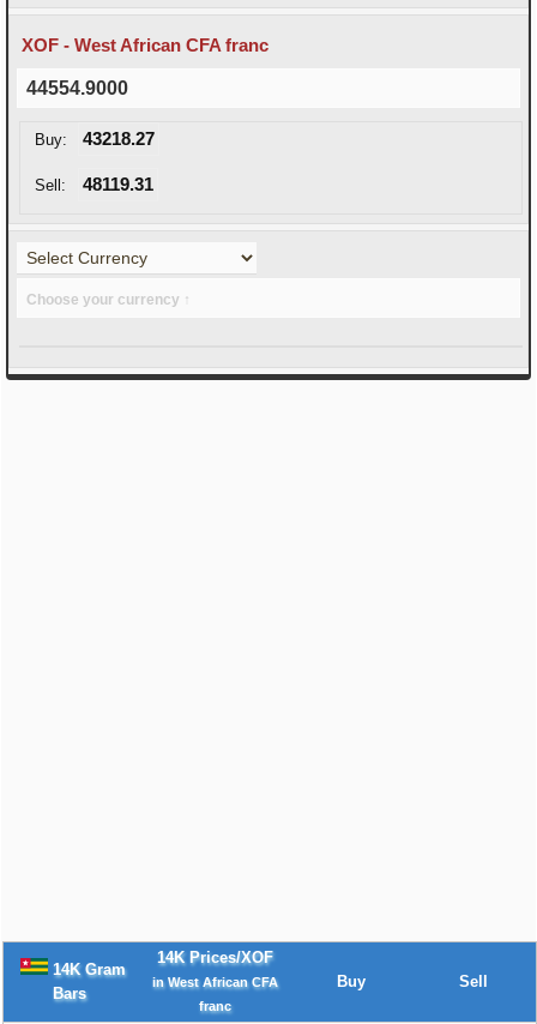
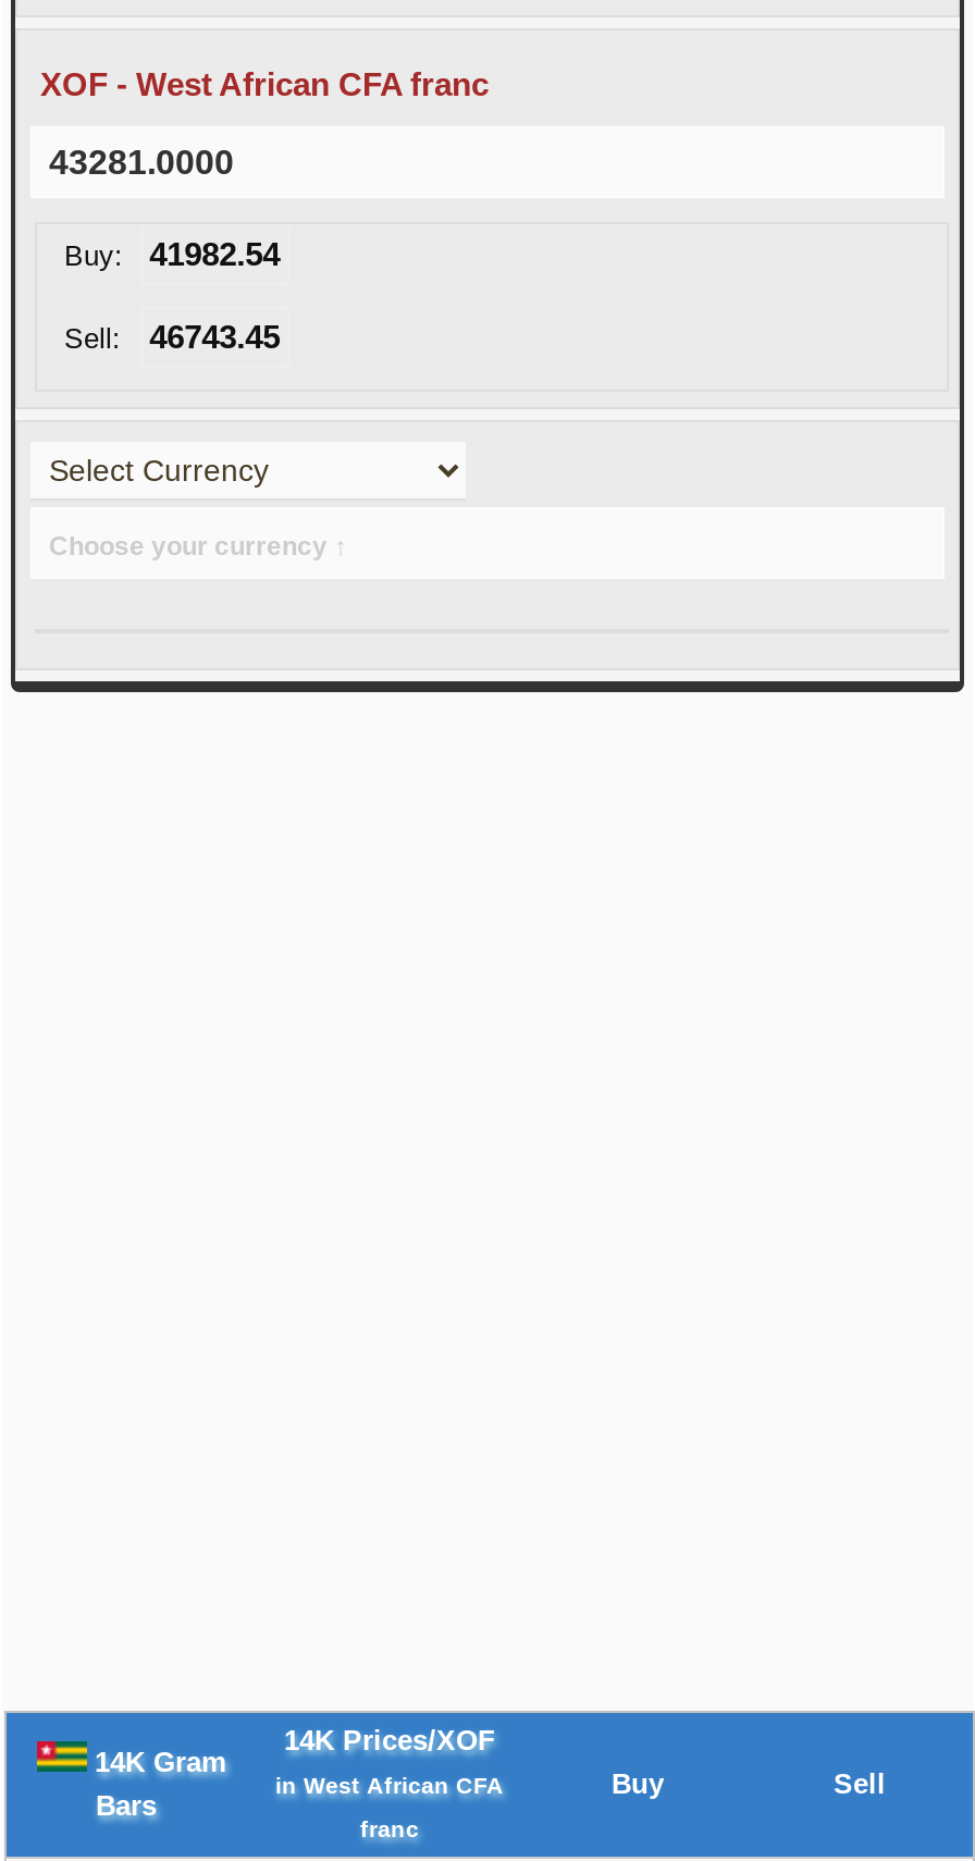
[27,78,129,98] 44554.9000 -> [49,144,234,181] 43281.0000
[35,128,154,149] Buy: 43218.27 -> [64,235,280,272] Buy: 41982.54
[35,174,153,194] Sell: 48119.31 -> [64,318,280,355] Sell: 46743.45

